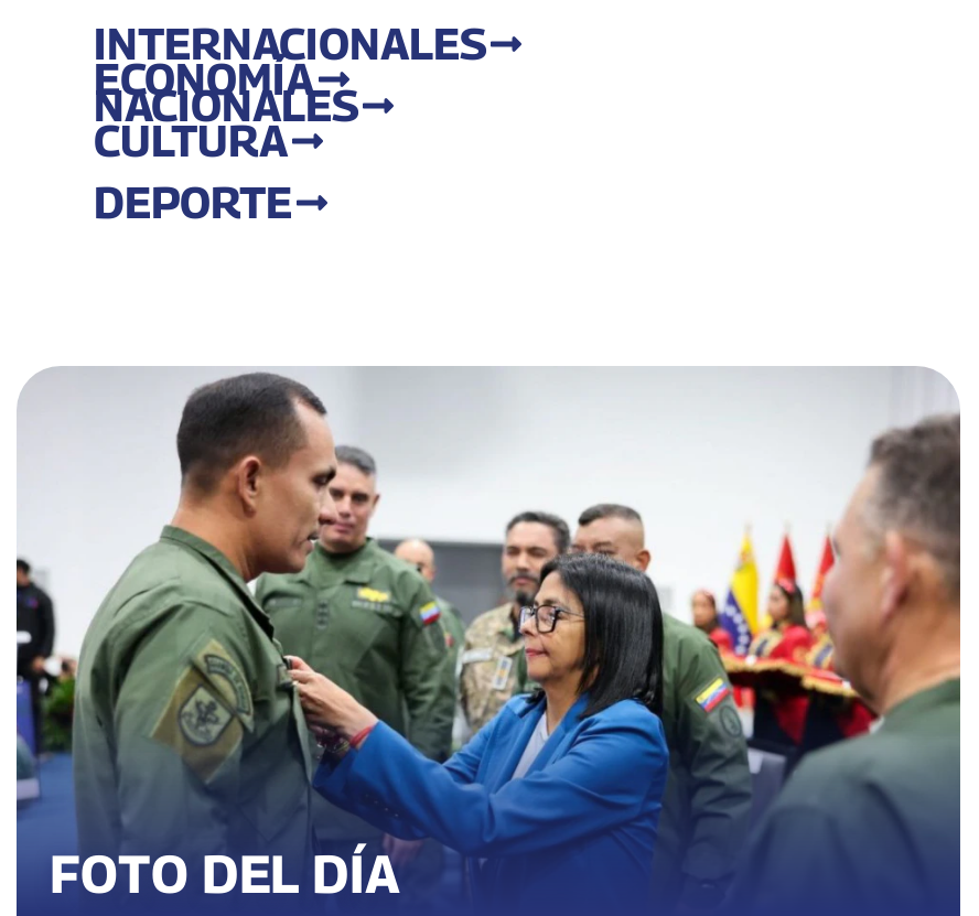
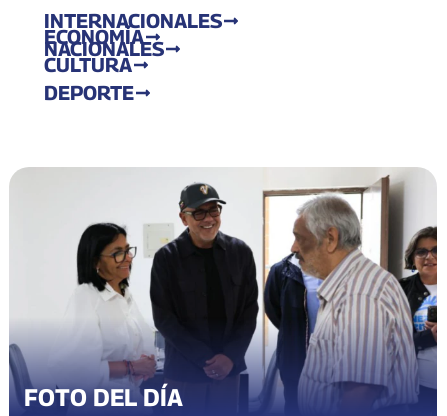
[14,369,962,892] [image] -> [9,169,438,405] [image]

